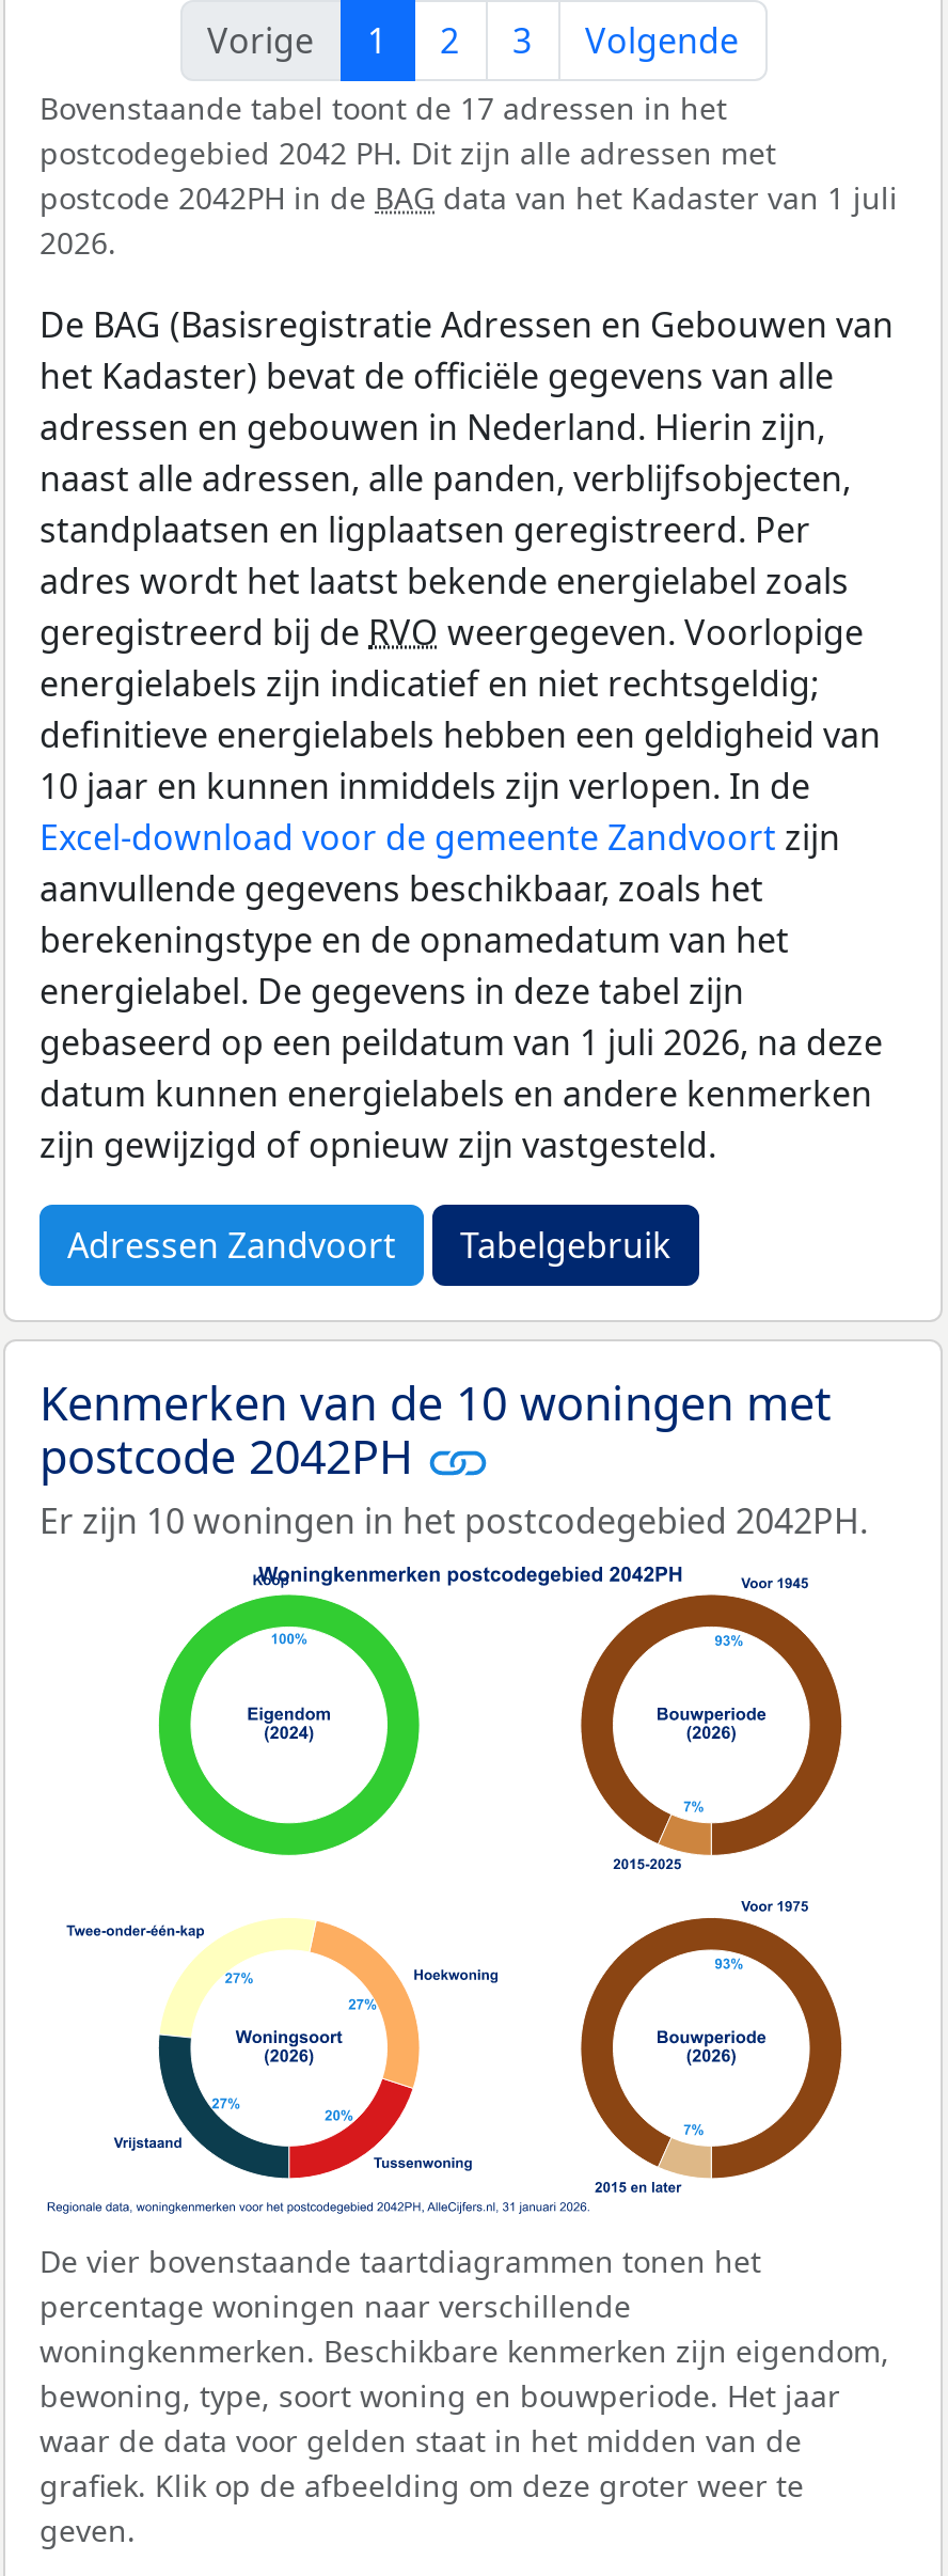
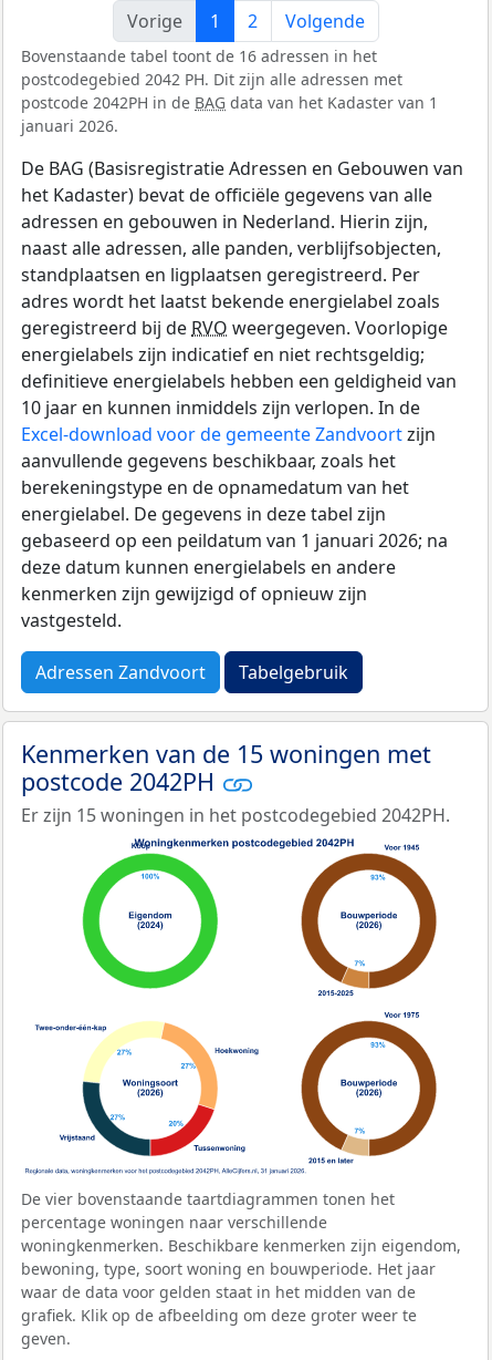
[512,17,532,64] 3 -> none
[39,87,727,128] Bovenstaande tabel toont de 17 adressen in het -> [21,45,377,66] Bovenstaande tabel toont de 16 adressen in het
[39,177,898,262] postcode 2042PH in de BAG data van het Kadaster van 1 juli | 2026. -> [21,92,438,136] postcode 2042PH in de BAG data van het Kadaster van 1 | januari 2026.
[39,1018,883,1168] gebaseerd op een peildatum van 1 juli 2026, na deze | datum kunnen energielabels en andere kenmerken | zijn gewijzigd of opnieuw zijn vastgesteld. -> [21,528,448,632] gebaseerd op een peildatum van 1 januari 2026; na | deze datum kunnen energielabels en andere | kenmerken zijn gewijzigd of opnieuw zijn | vastgesteld.
[39,1371,832,1433] Kenmerken van de 10 woningen met -> [21,737,431,769] Kenmerken van de 15 woningen met
[39,1498,868,1545] Er zijn 10 woningen in het postcodegebied 2042PH. -> [21,803,450,828] Er zijn 15 woningen in het postcodegebied 2042PH.

